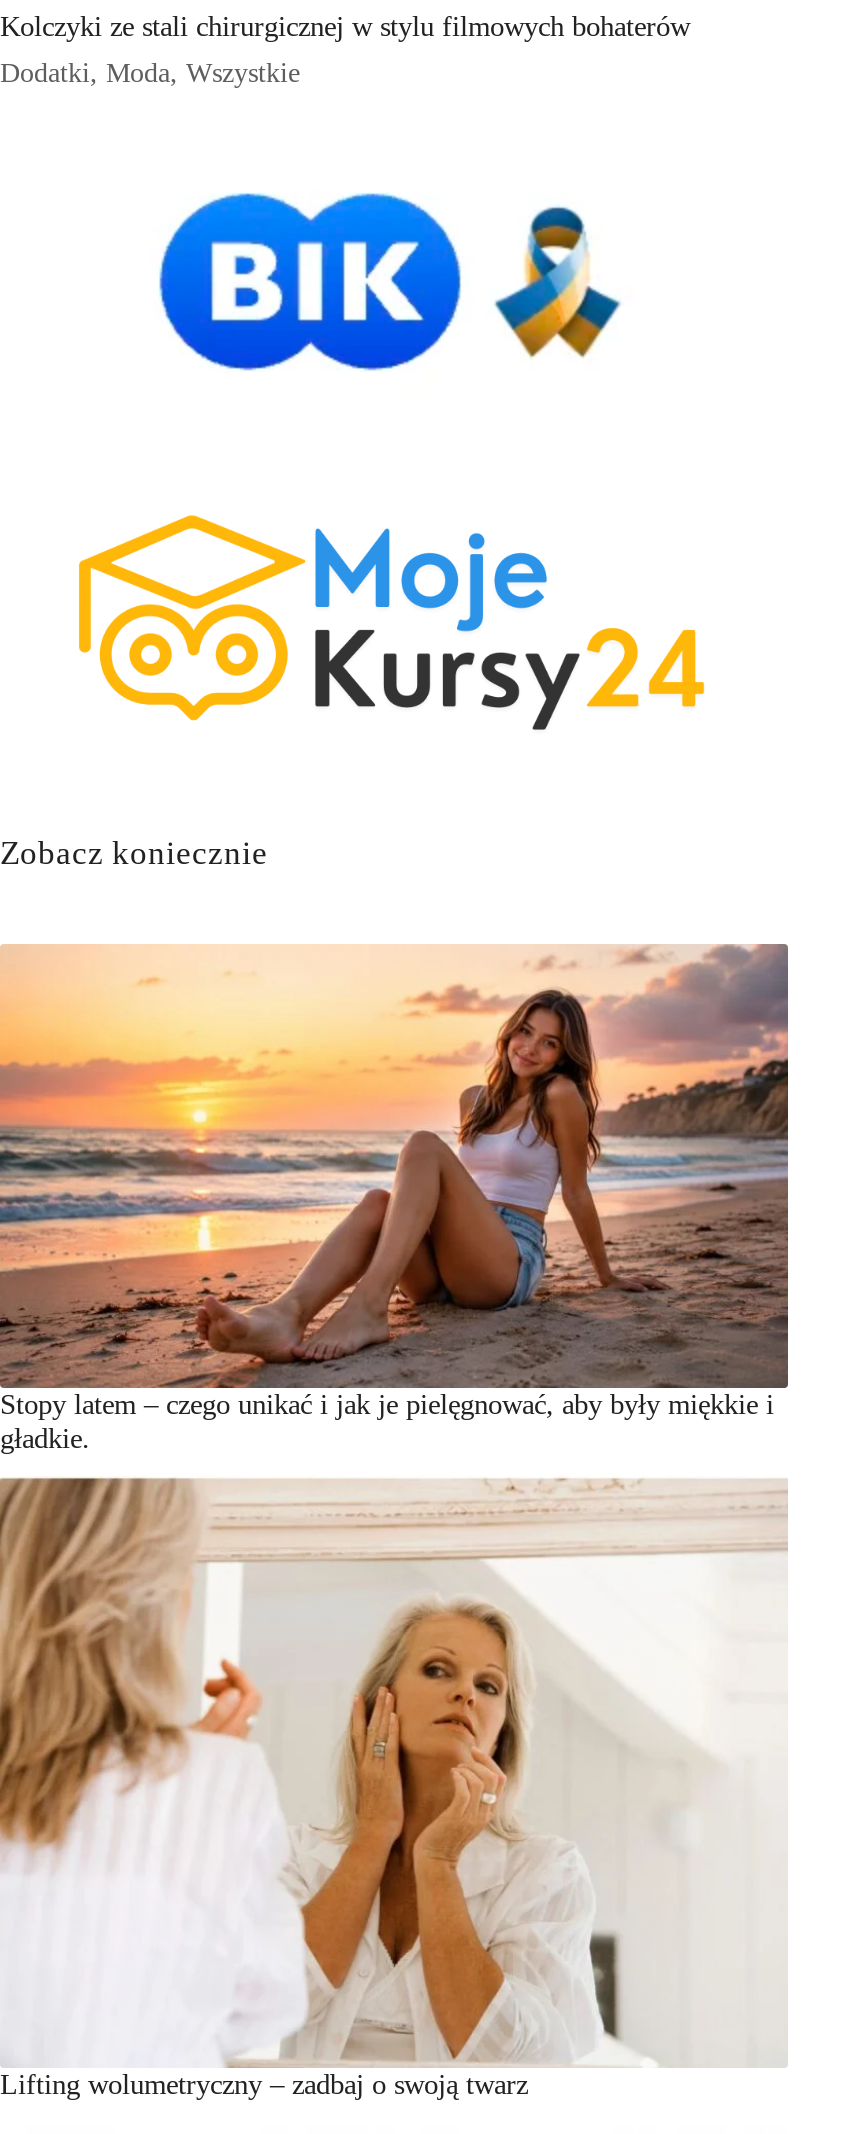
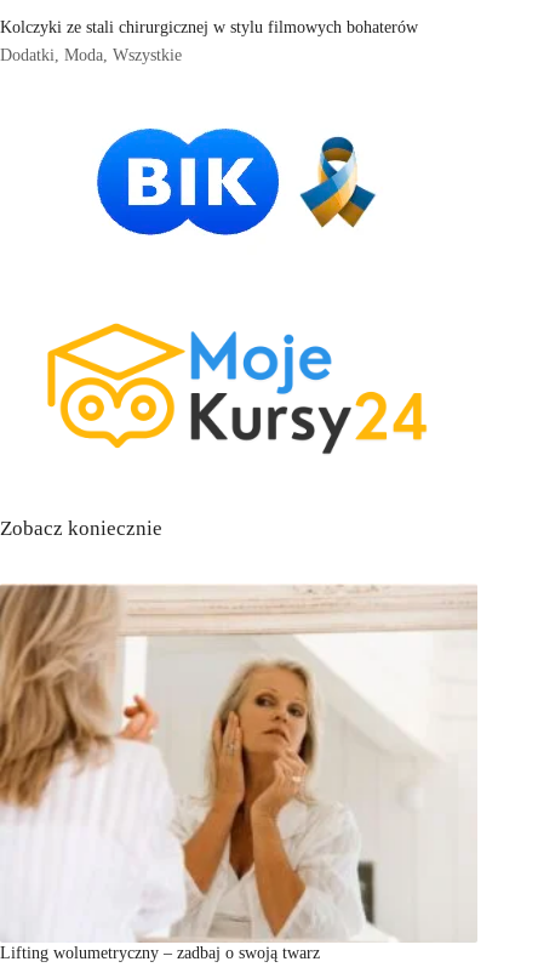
[0,944,790,1454] [image] | Stopy latem – czego unikać i jak je pielęgnować, aby były miękkie i | gładkie. -> none

